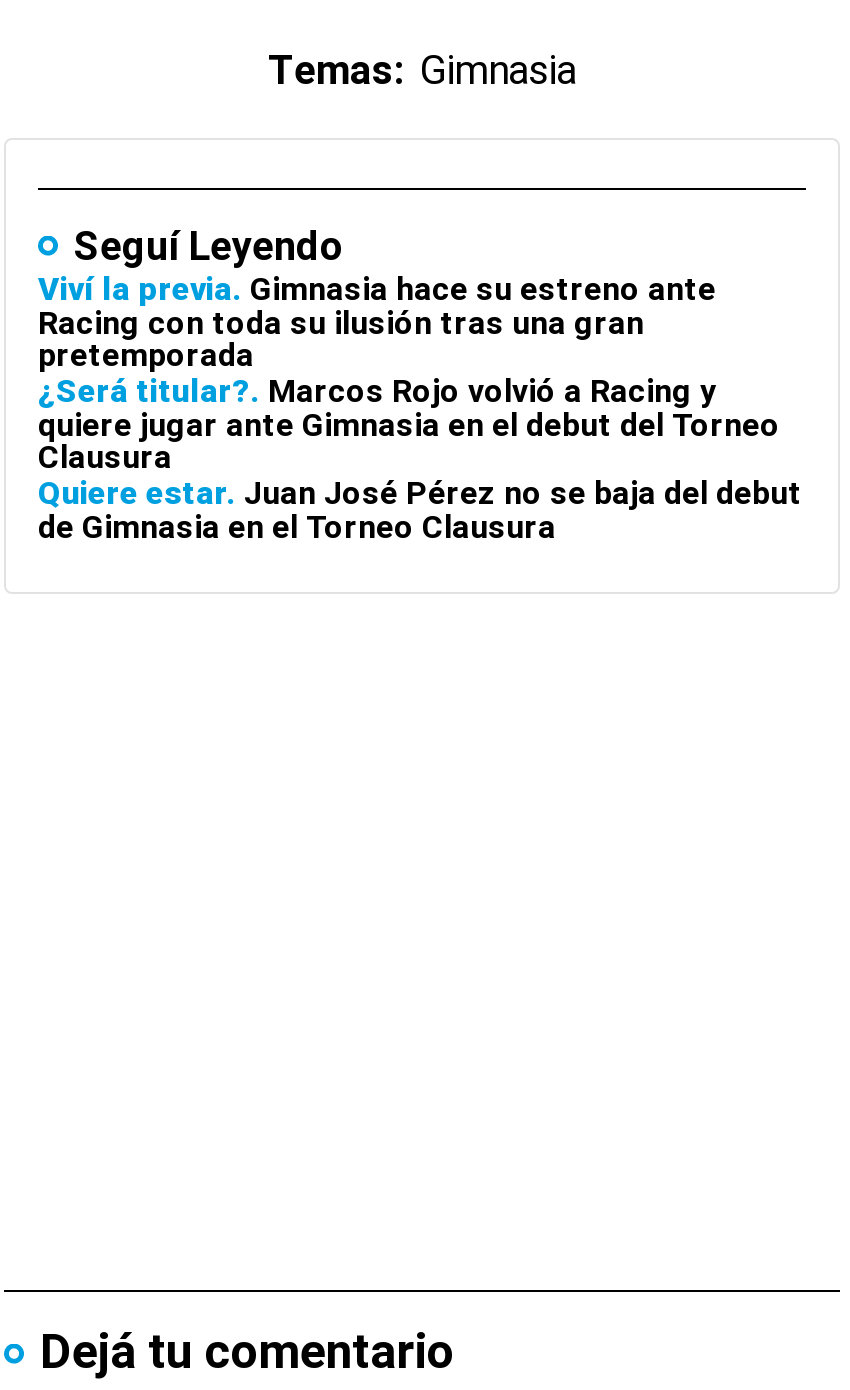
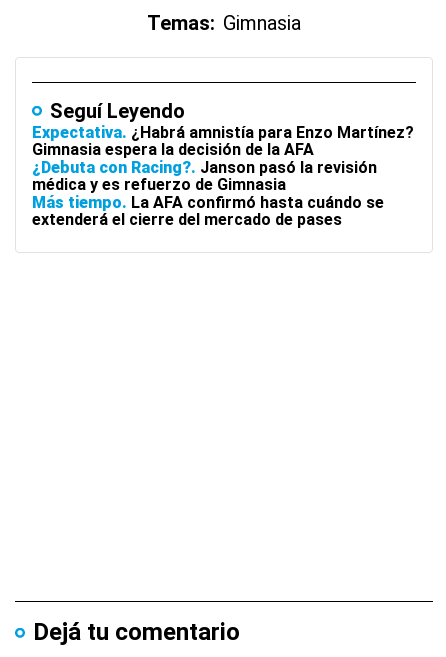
[38,270,802,546] Viví la previa Gimnasia hace su estreno ante | Racing con toda su ilusión tras una gran | pretemporada | ¿Será titular? Marcos Rojo volvió a Racing y | quiere jugar ante Gimnasia en el debut del Torneo | Clausura | Quiere estar Juan José Pérez no se baja del debut | de Gimnasia en el Torneo Clausura -> [32,123,414,229] Expectativa ¿Habrá amnistía para Enzo Martínez? | Gimnasia espera la decisión de la AFA | ¿Debuta con Racing? Janson pasó la revisión | médica y es refuerzo de Gimnasia | Más tiempo La AFA confirmó hasta cuándo se | extenderá el cierre del mercado de pases

